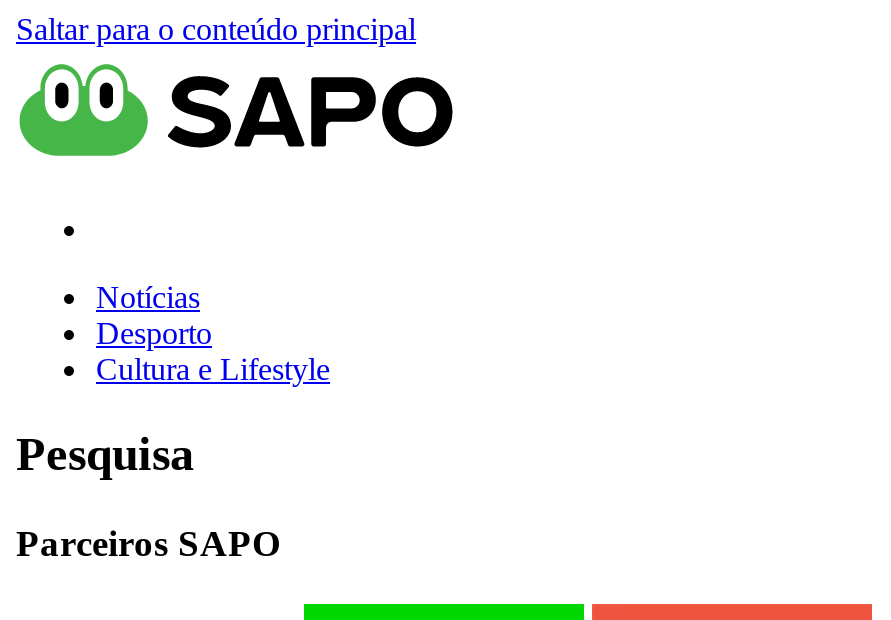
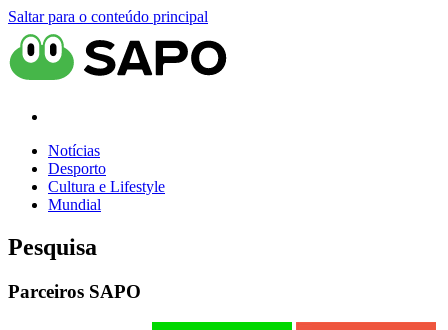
none -> [48,196,101,213] Mundial

